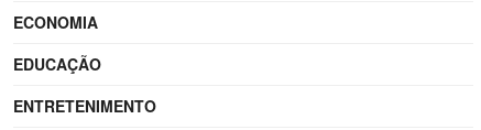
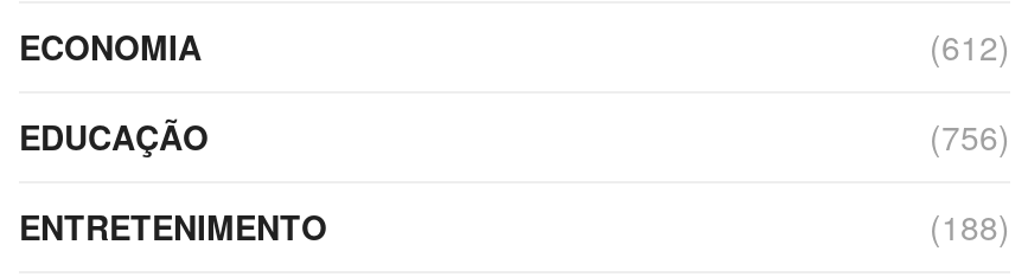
none -> [930,23,1010,71] (612)
none -> [930,113,1010,161] (756)
none -> [930,203,1010,250] (188)

